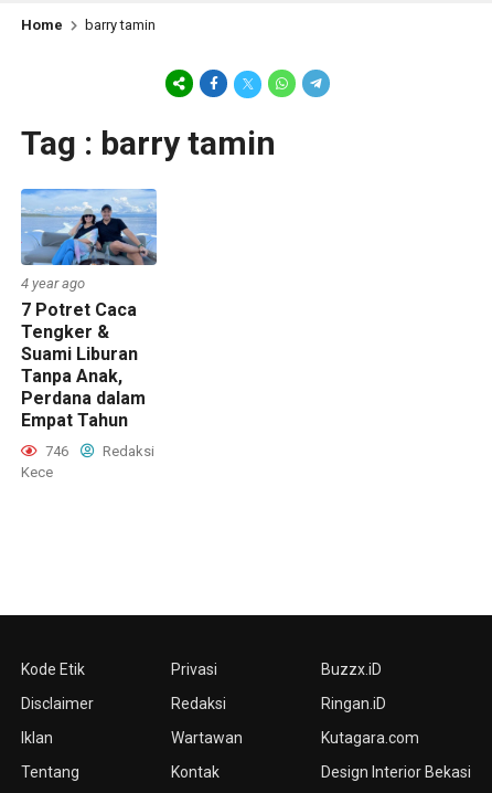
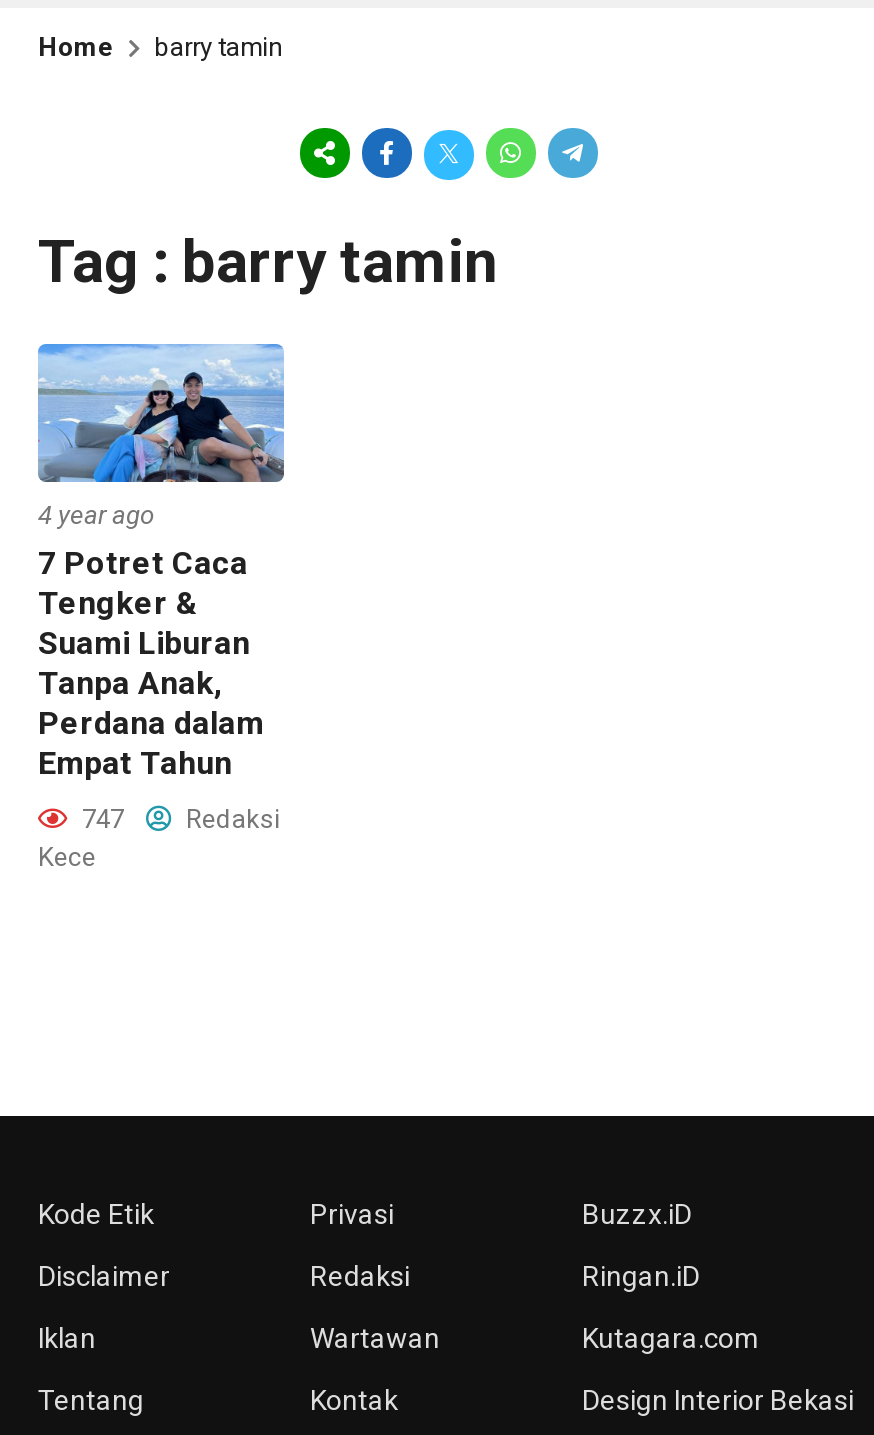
[42,443,154,460] 746 Redaksi -> [76,804,280,834] 747 Redaksi

